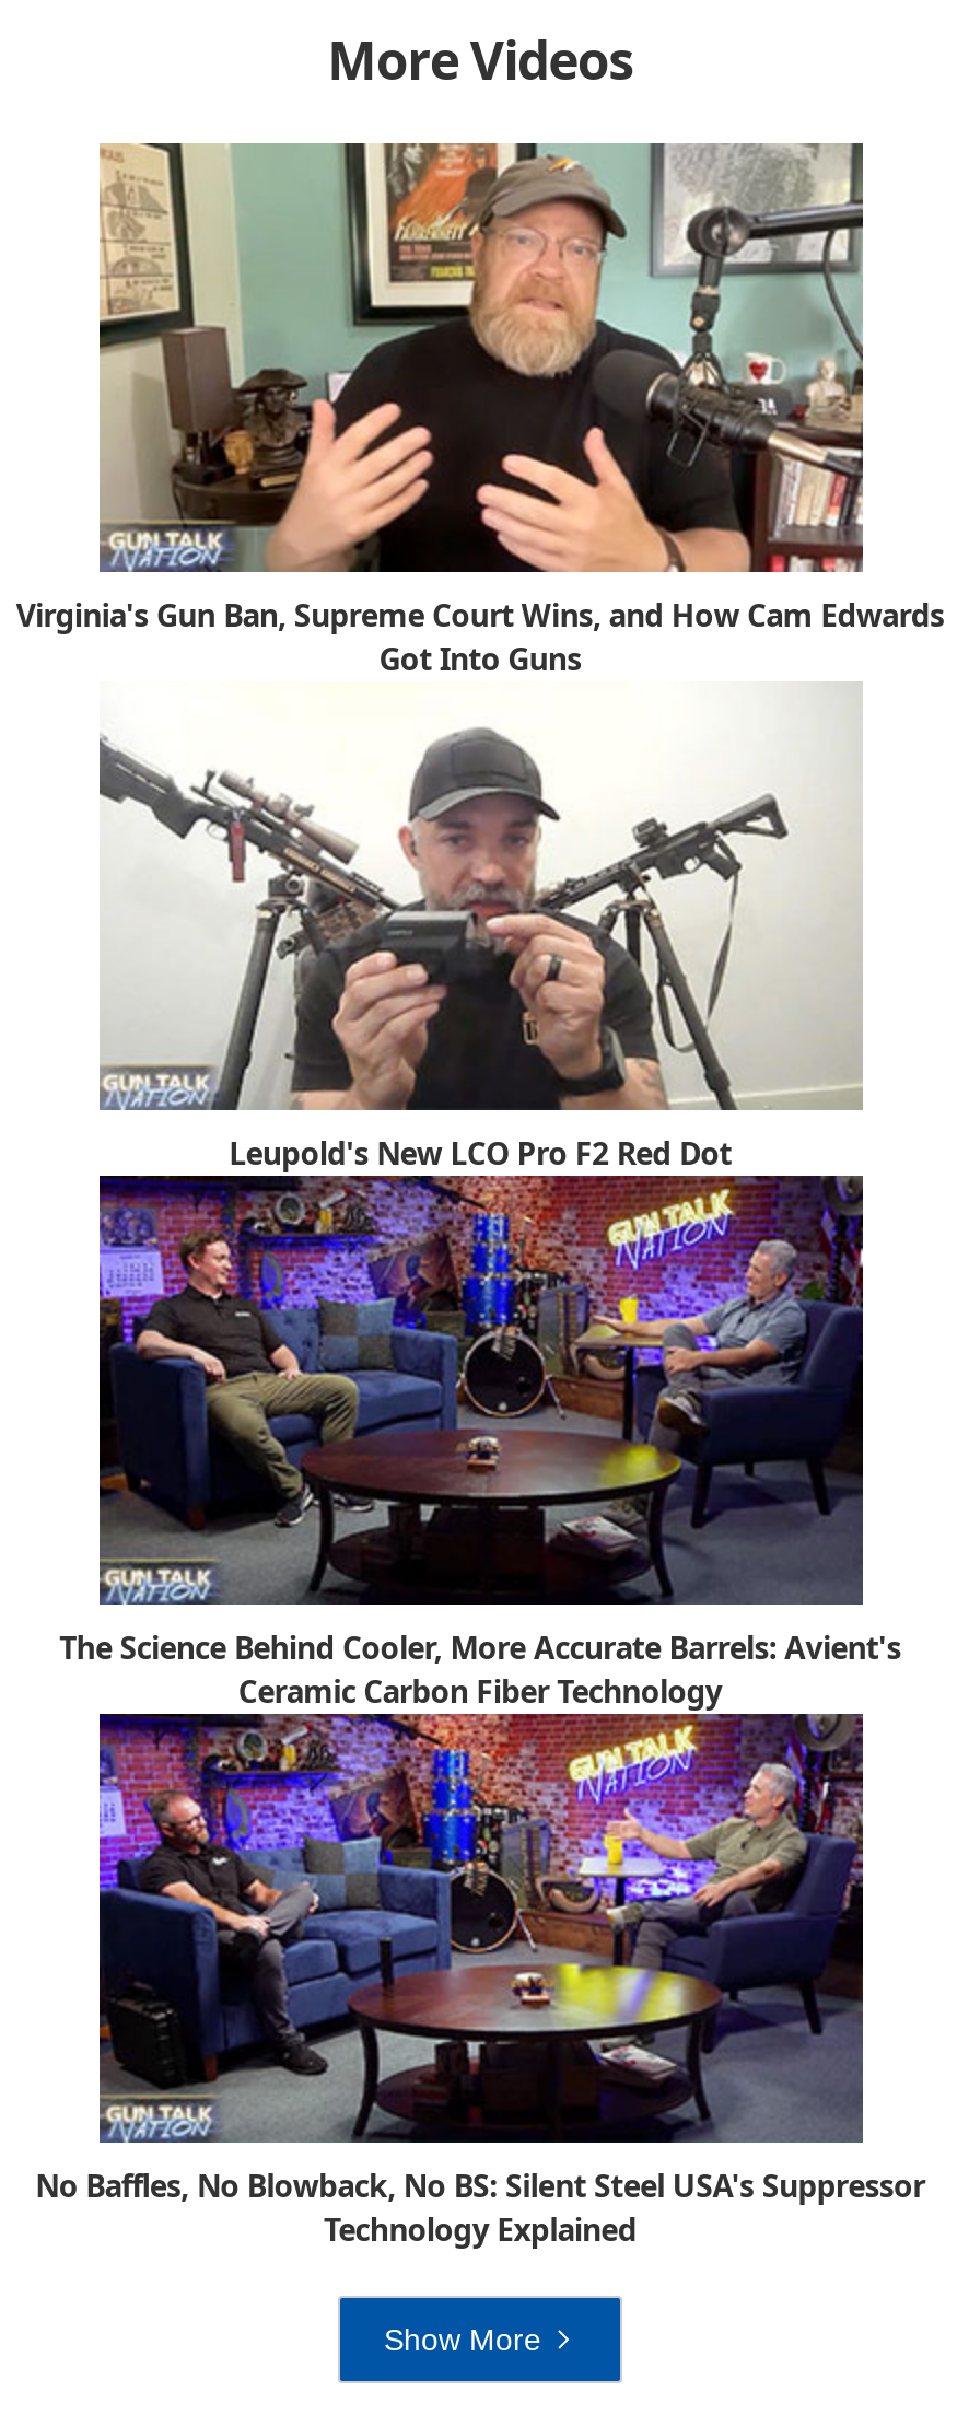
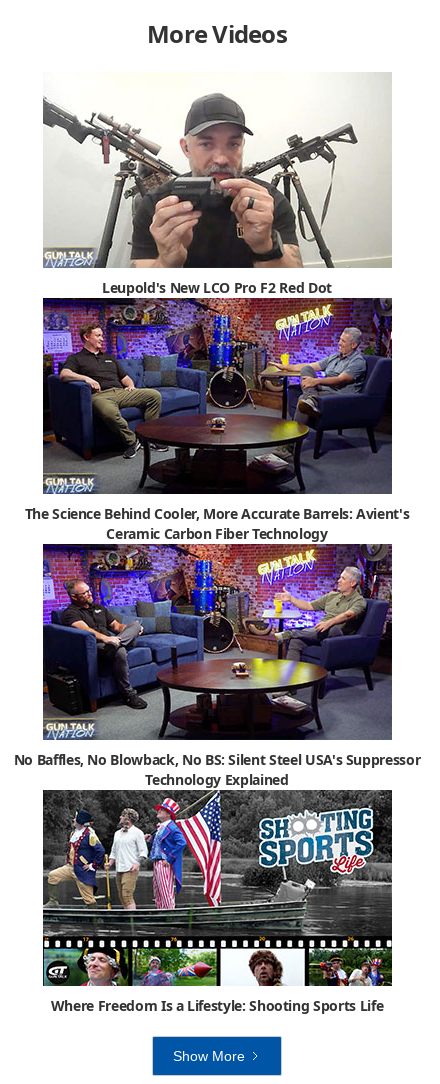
[16,141,944,679] [image] | Virginia's Gun Ban, Supreme Court Wins, and How Cam Edwards | Got Into Guns -> none
moved [35,716,925,2249] -> [14,88,420,789]: [image] | Leupold's New LCO Pro F2 Red Dot | The Science Behind Cooler, More Accurate Barrels: Avient's | Ceramic Carbon Fiber Technology | No Baffles, No Blowback, No BS: Silent Steel USA's Suppressor | Technology Explained
none -> [42,789,393,1015] [image] | Where Freedom Is a Lifestyle: Shooting Sports Life

